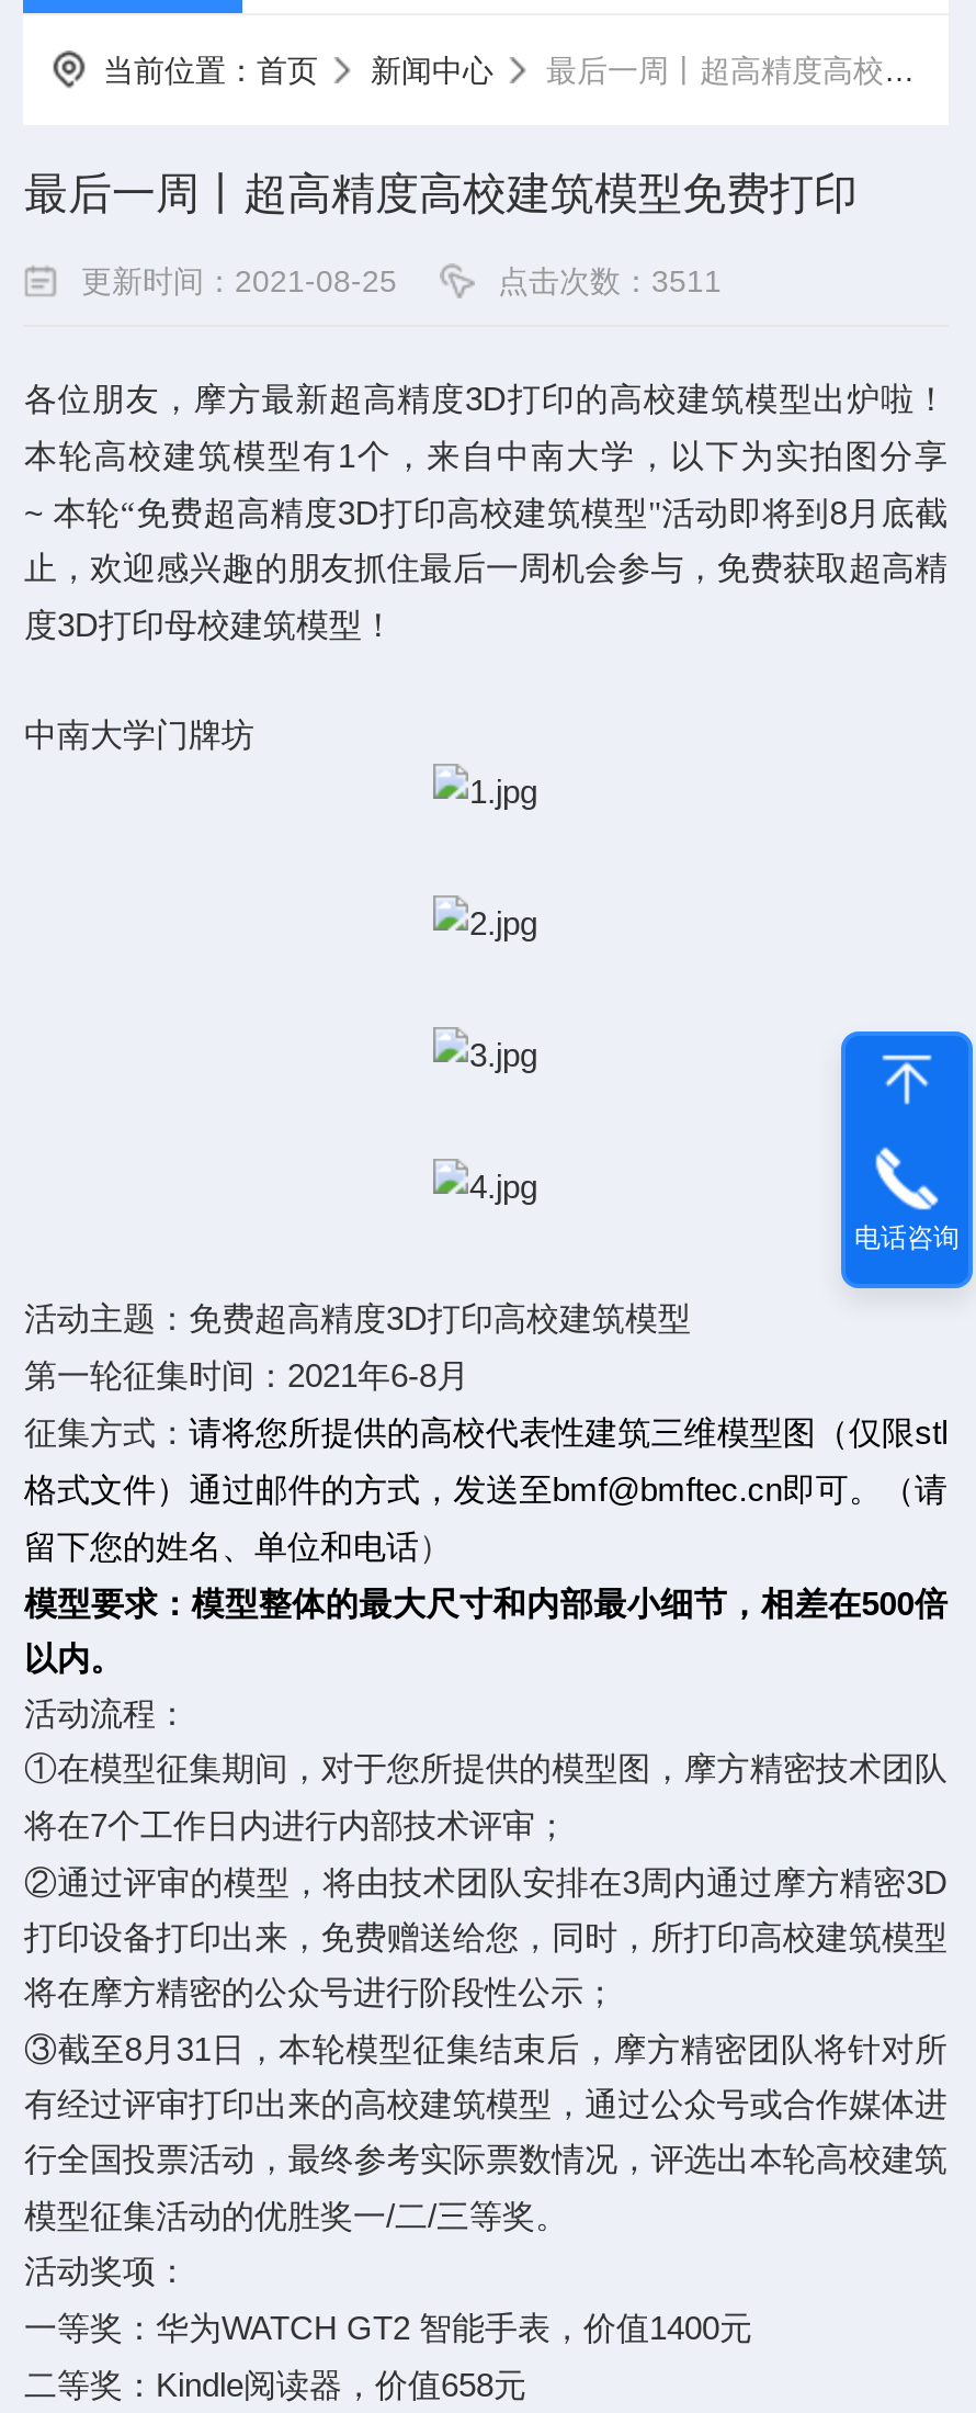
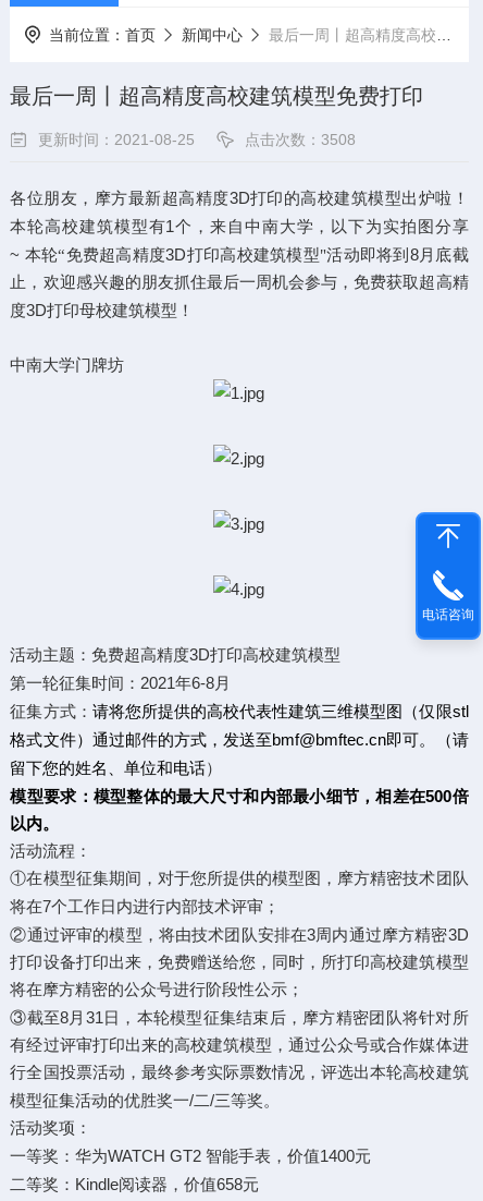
[498,263,721,298] 点击次数：3511 -> [245,131,356,148] 点击次数：3508

